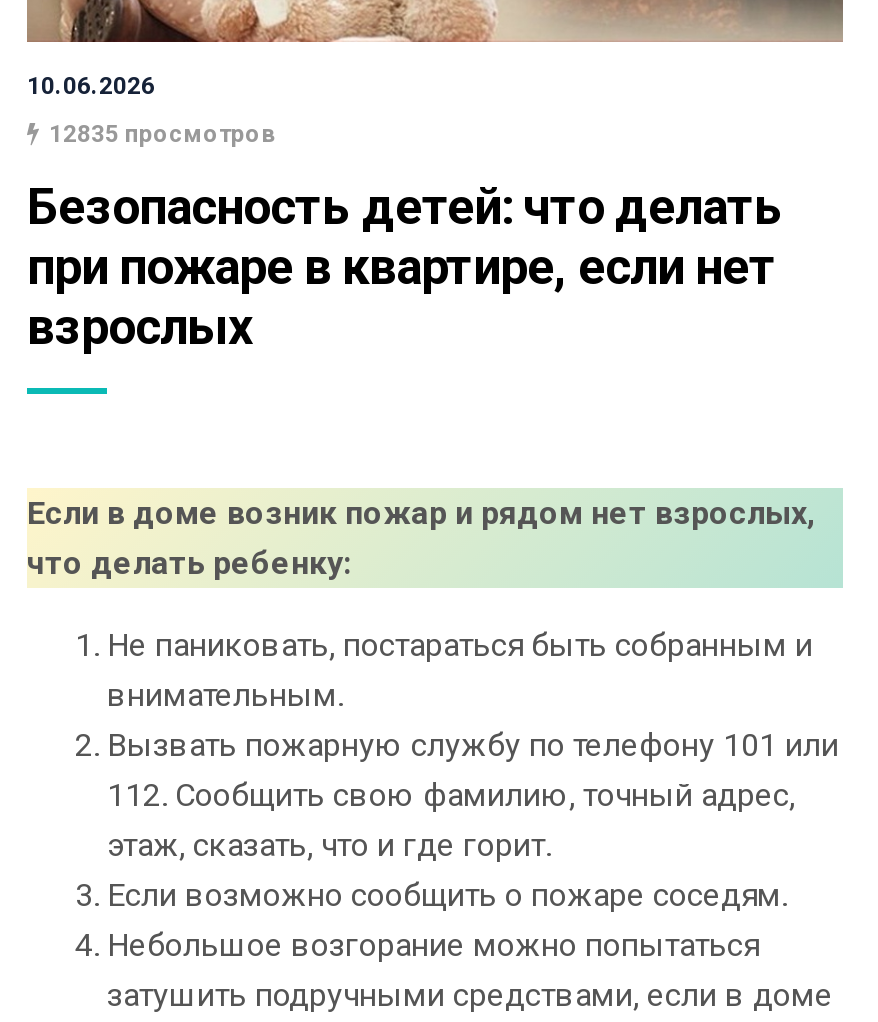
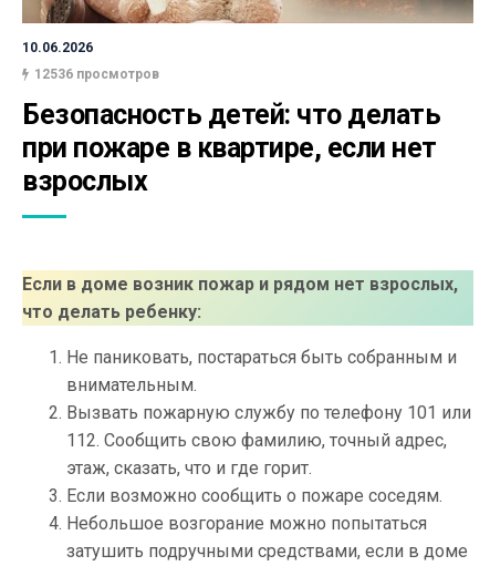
[49,120,275,148] 12835 просмотров -> [34,66,159,82] 12536 просмотров

